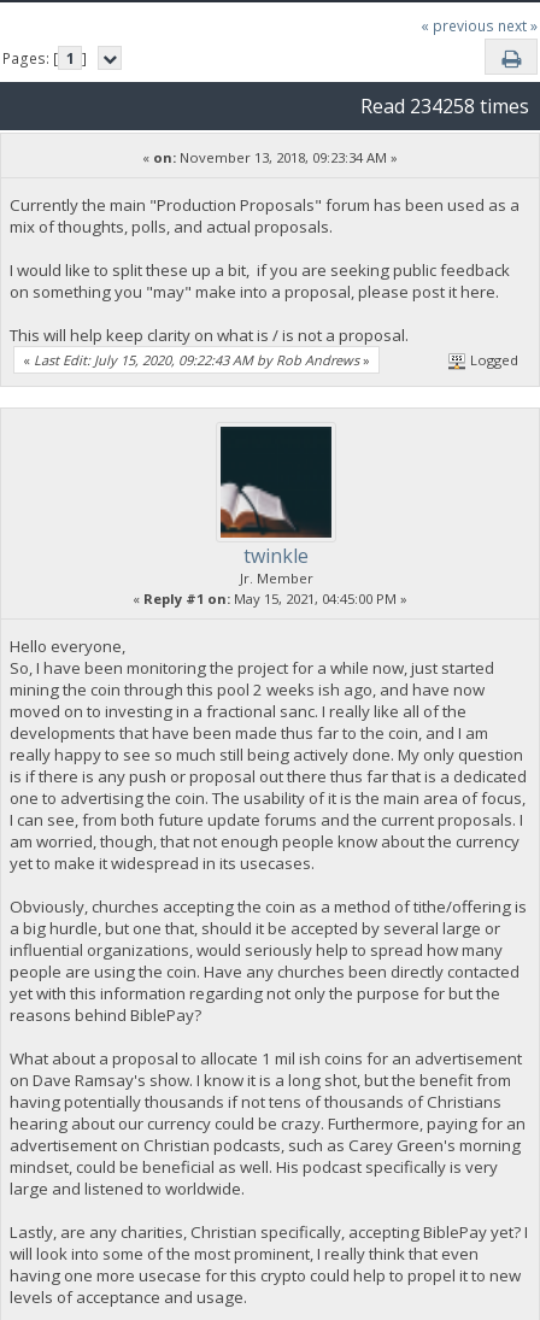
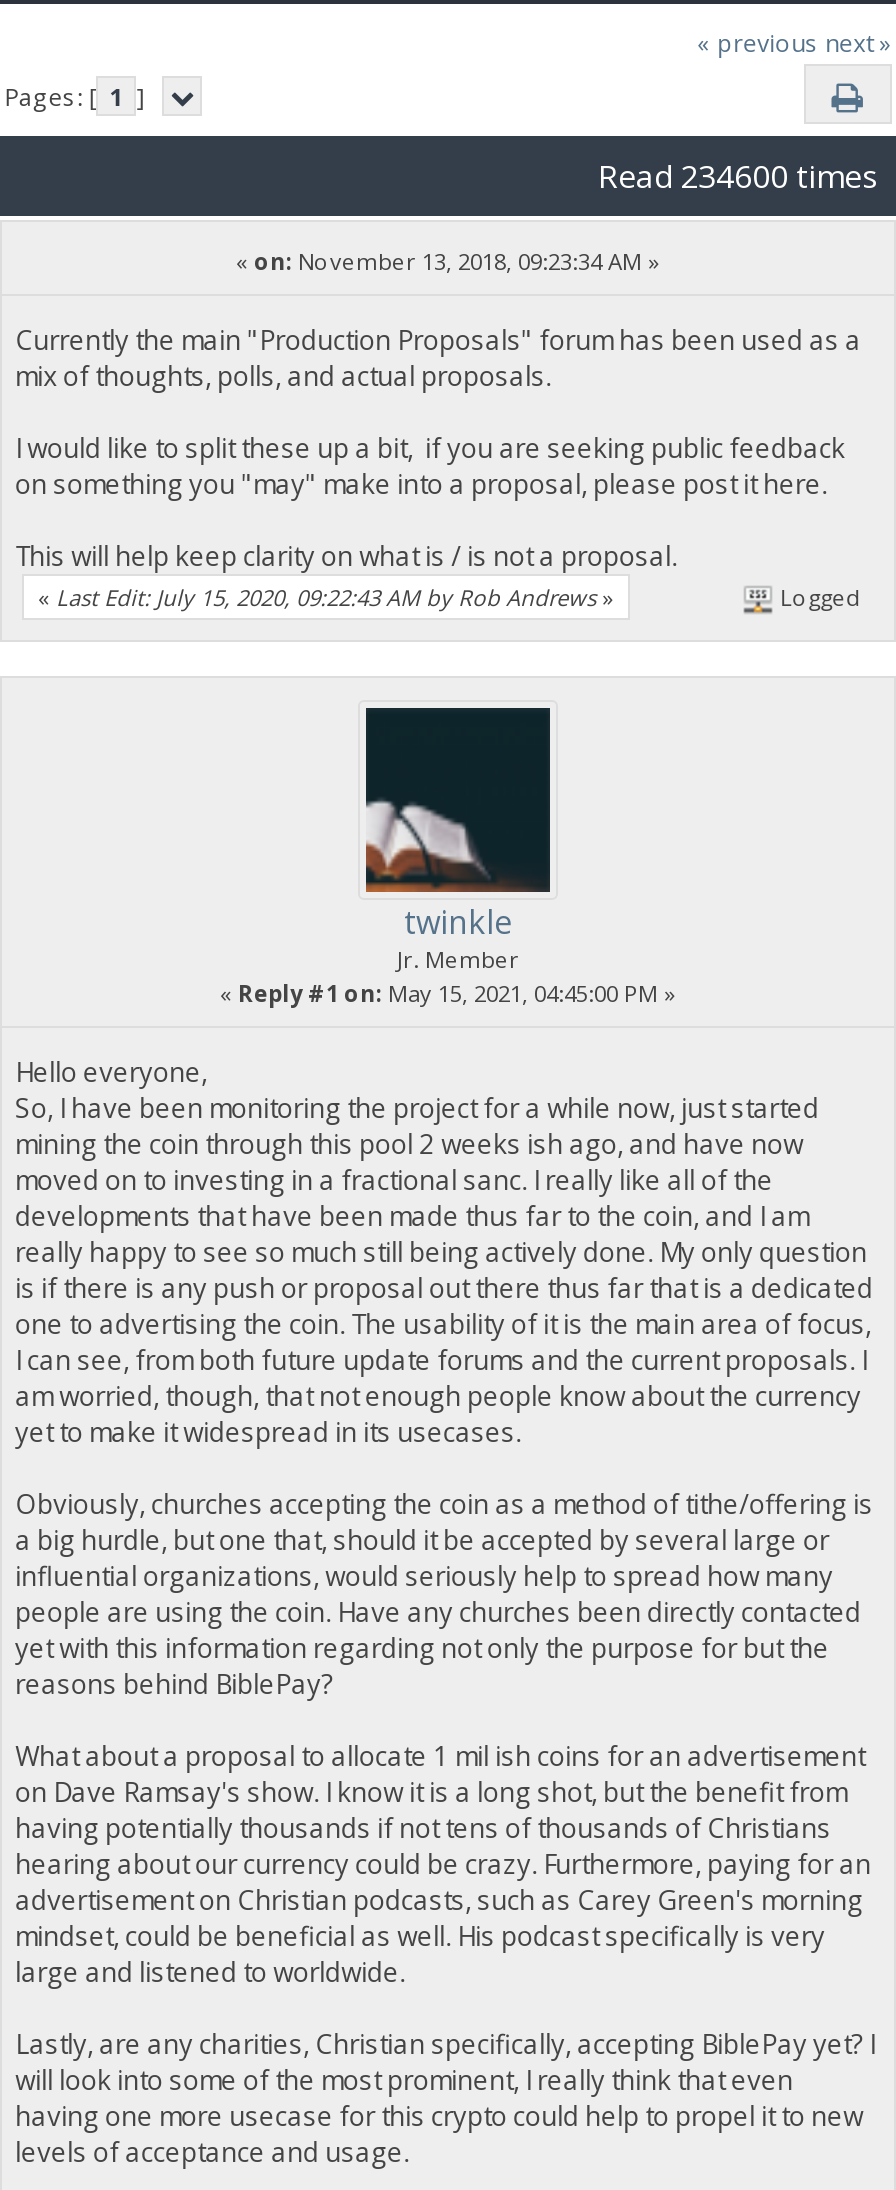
[360,93,529,119] Read 234258 times -> [598,154,878,198] Read 234600 times

